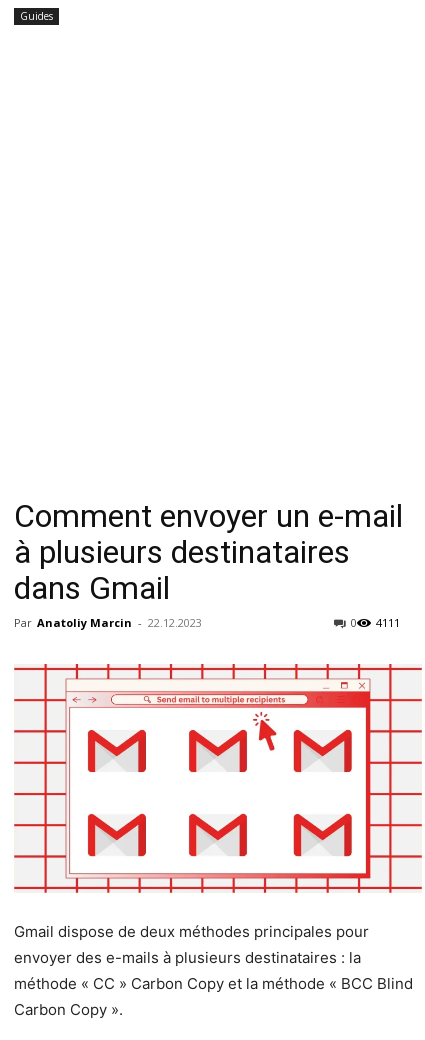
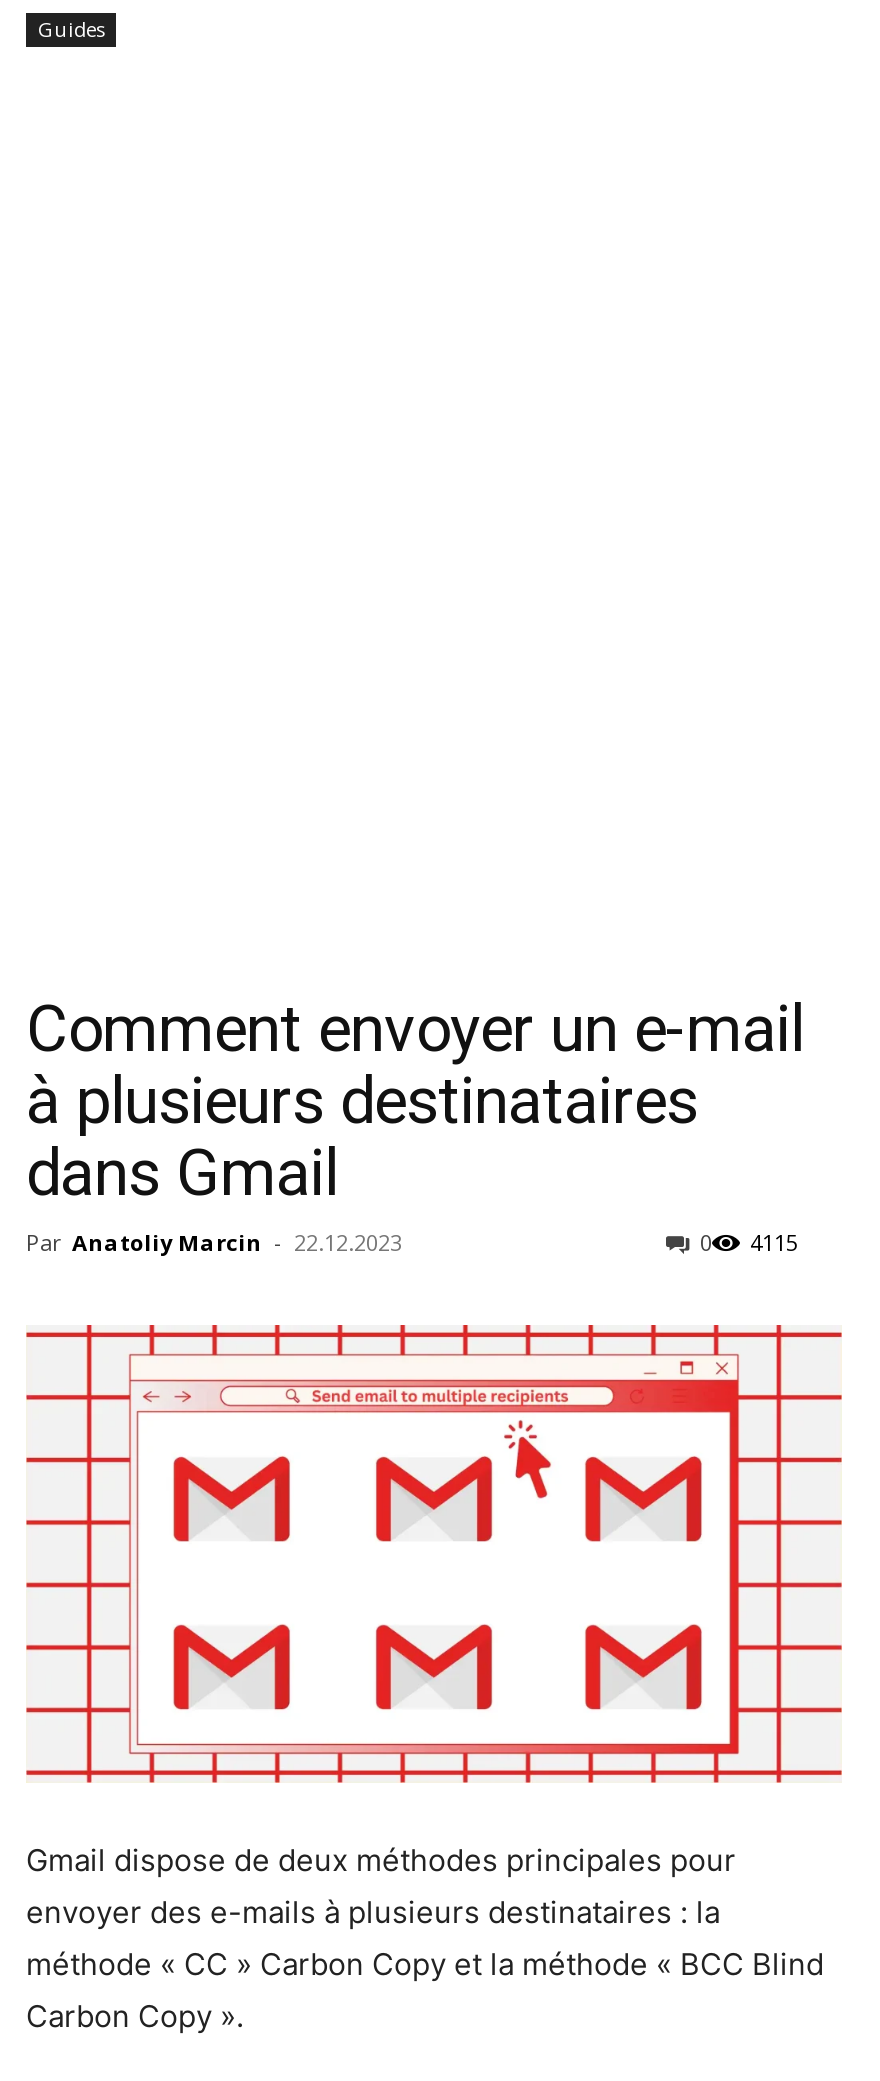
[351,615,400,630] 0 4111 -> [700,1227,798,1257] 0 4115

